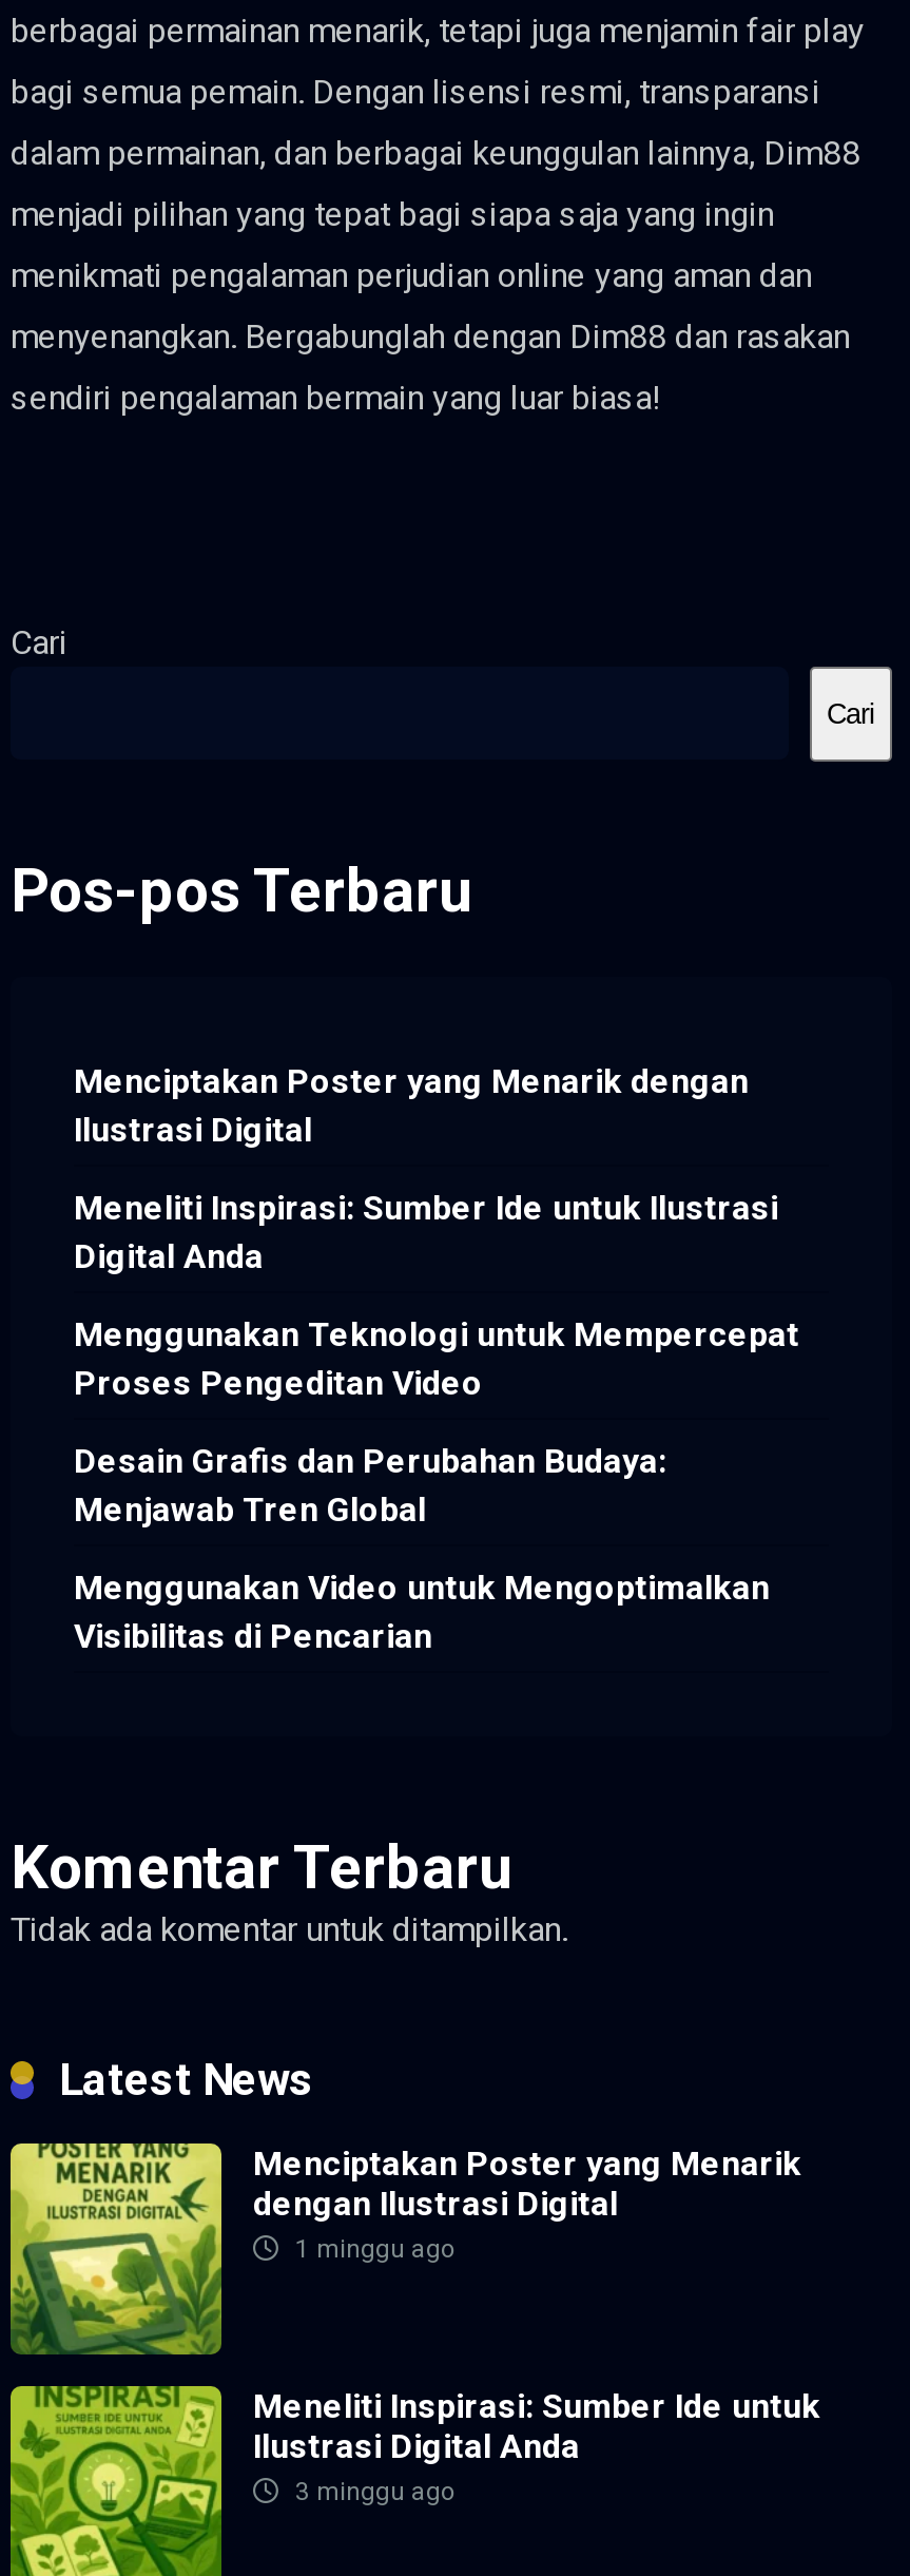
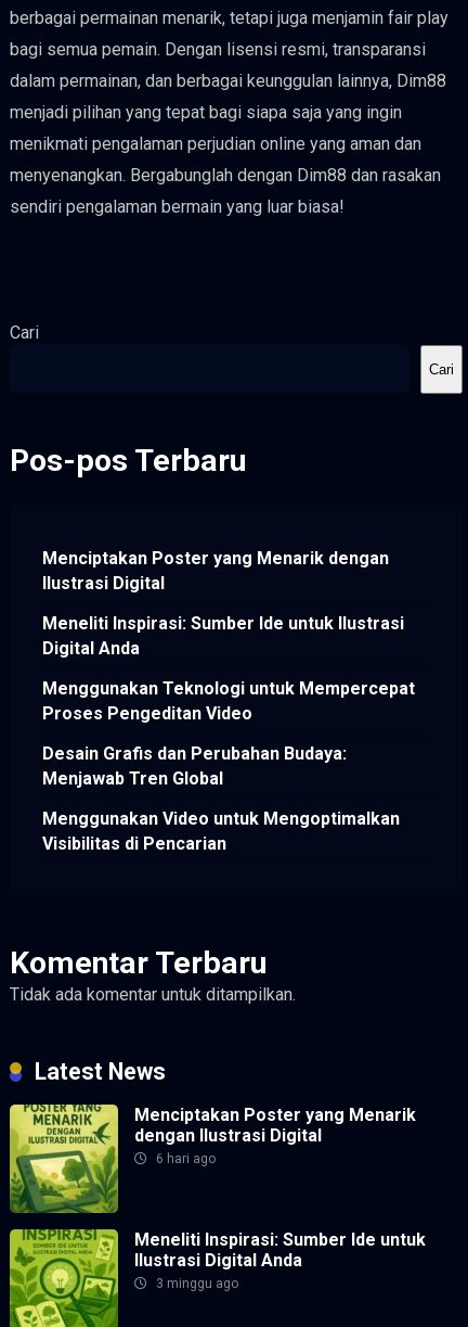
[289,2235,456,2265] 1 minggu ago -> [153,1152,216,1167] 6 hari ago

